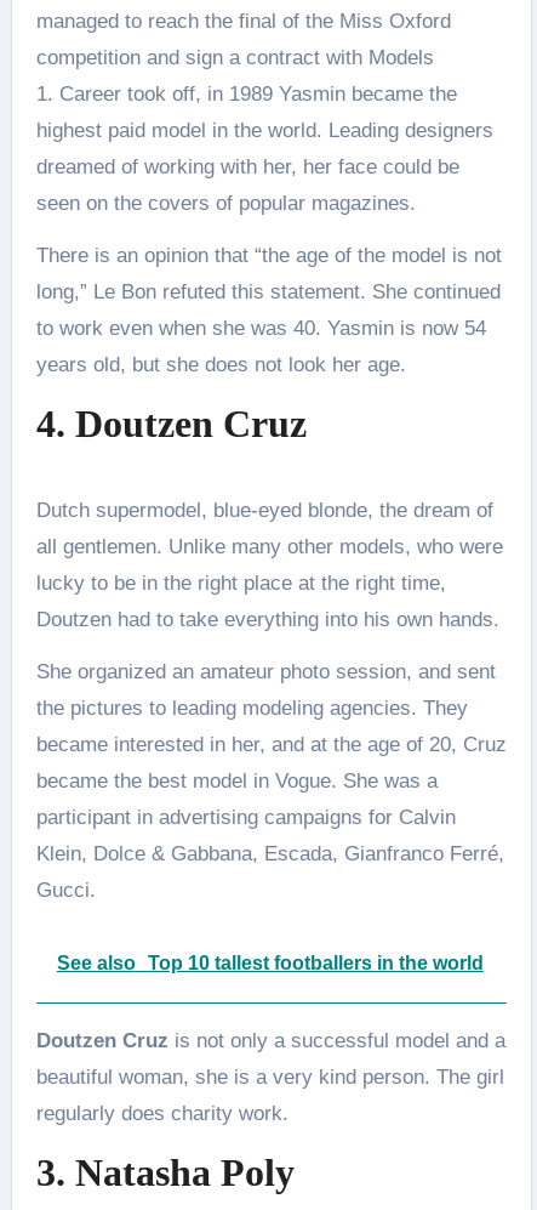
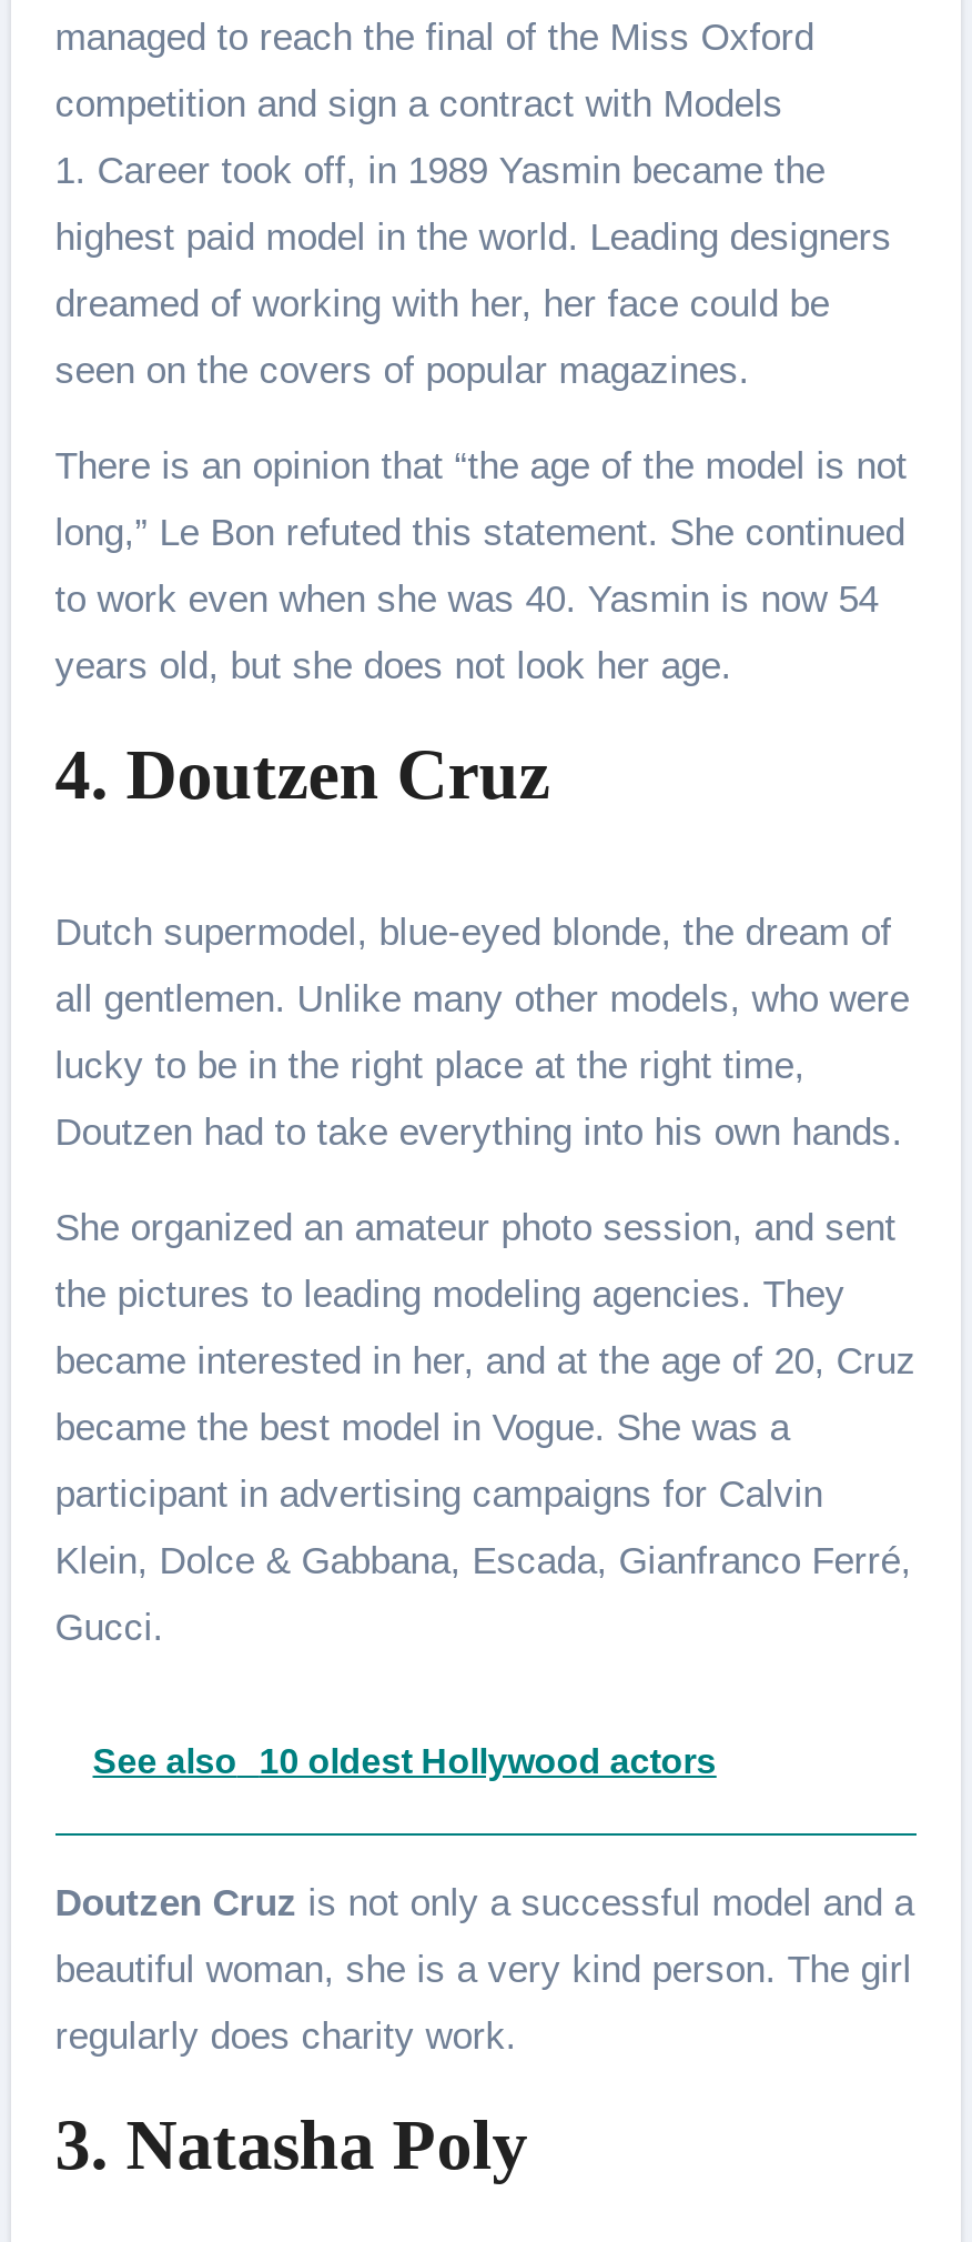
[57,953,483,974] See also Top 10 tallest footballers in the world -> [93,1743,716,1781] See also 10 oldest Hollywood actors

